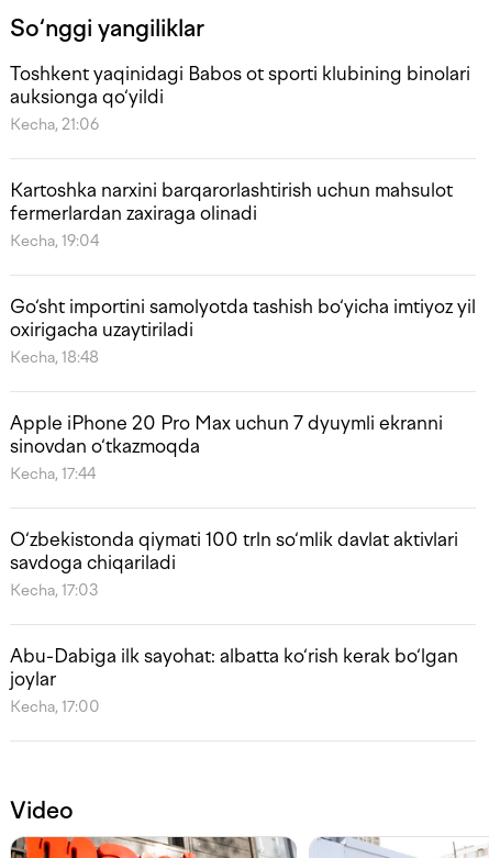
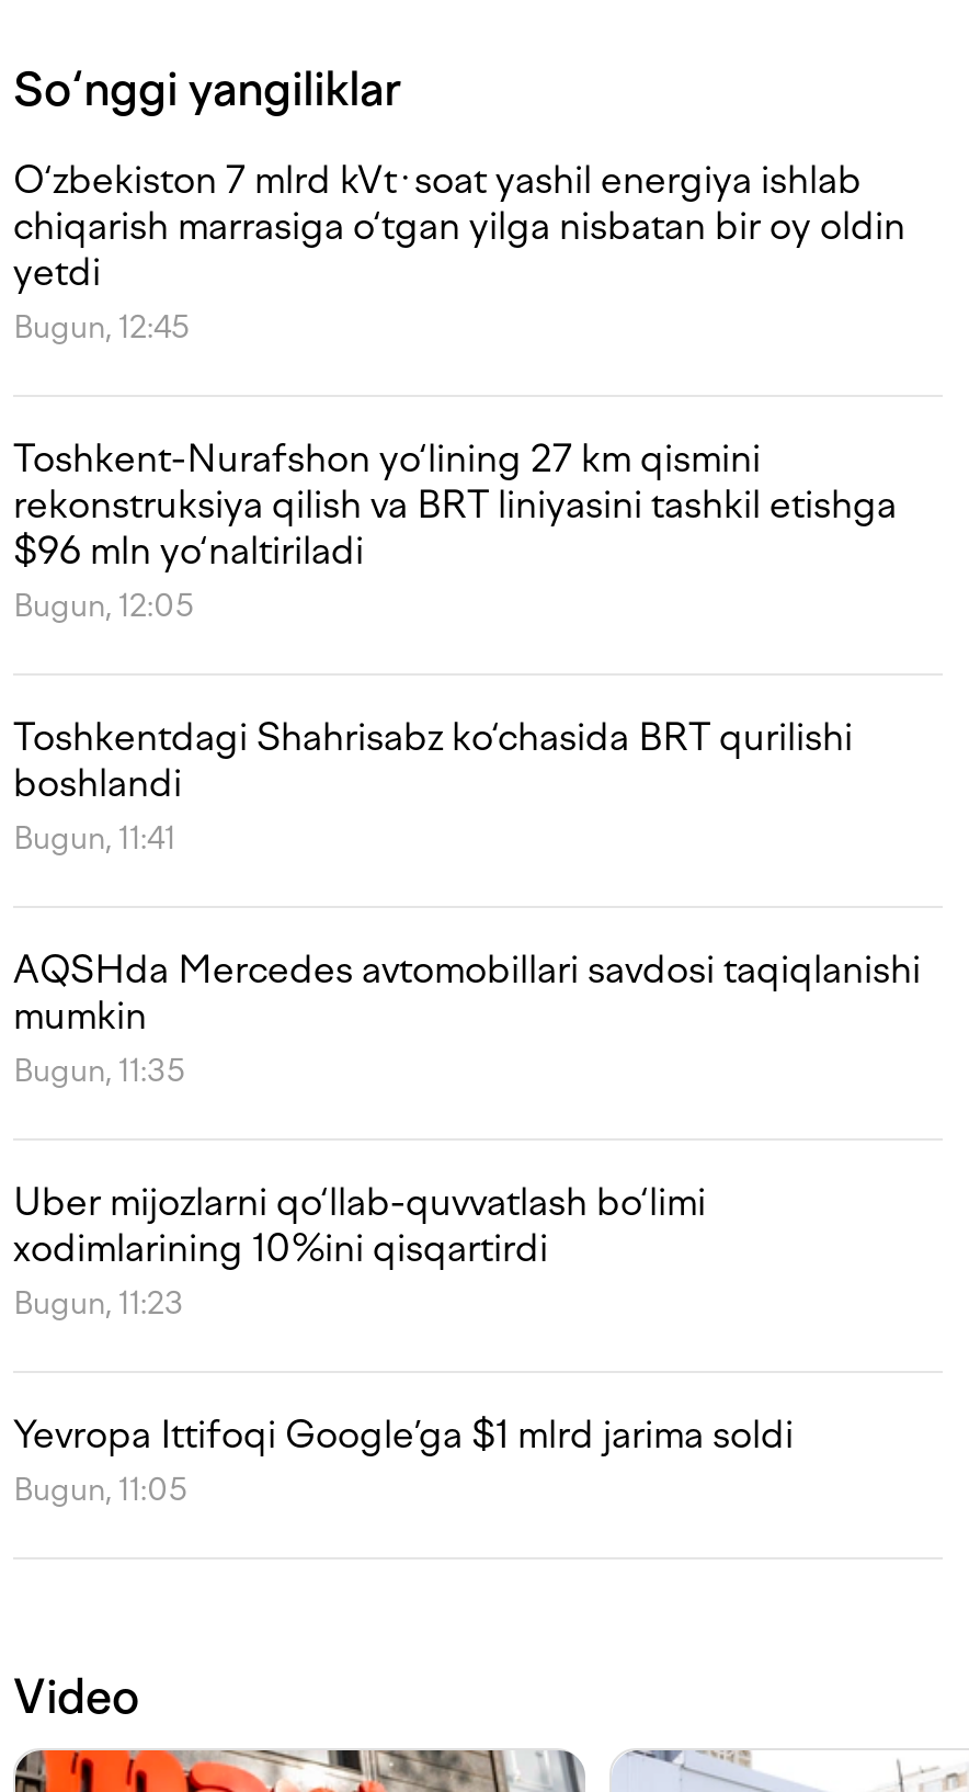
[10,62,470,134] Toshkent yaqinidagi Babos ot sporti klubining binolari | auksionga qo‘yildi | Kecha, 21:06 -> [13,157,905,346] O‘zbekiston 7 mlrd kVt·soat yashil energiya ishlab | chiqarish marrasiga o‘tgan yilga nisbatan bir oy oldin | yetdi | Bugun, 12:45
[10,179,453,250] Kartoshka narxini barqarorlashtirish uchun mahsulot | fermerlardan zaxiraga olinadi | Kecha, 19:04 -> [13,436,897,624] Toshkent-Nurafshon yo‘lining 27 km qismini | rekonstruksiya qilish va BRT liniyasini tashkil etishga | $96 mln yo‘naltiriladi | Bugun, 12:05
[10,295,476,367] Go‘sht importini samolyotda tashish bo‘yicha imtiyoz yil | oxirigacha uzaytiriladi | Kecha, 18:48 -> [13,714,853,857] Toshkentdagi Shahrisabz ko‘chasida BRT qurilishi | boshlandi | Bugun, 11:41
[10,412,443,483] Apple iPhone 20 Pro Max uchun 7 dyuymli ekranni | sinovdan o‘tkazmoqda | Kecha, 17:44 -> [13,947,921,1089] AQSHda Mercedes avtomobillari savdosi taqiqlanishi | mumkin | Bugun, 11:35
[10,528,458,600] O‘zbekistonda qiymati 100 trln so‘mlik davlat aktivlari | savdoga chiqariladi | Kecha, 17:03 -> [13,1179,706,1322] Uber mijozlarni qo‘llab-quvvatlash bo‘limi | xodimlarining 10%ini qisqartirdi | Bugun, 11:23
[10,645,458,716] Abu-Dabiga ilk sayohat: albatta ko‘rish kerak bo‘lgan | joylar | Kecha, 17:00 -> [13,1412,794,1508] Yevropa Ittifoqi Google’ga $1 mlrd jarima soldi | Bugun, 11:05

